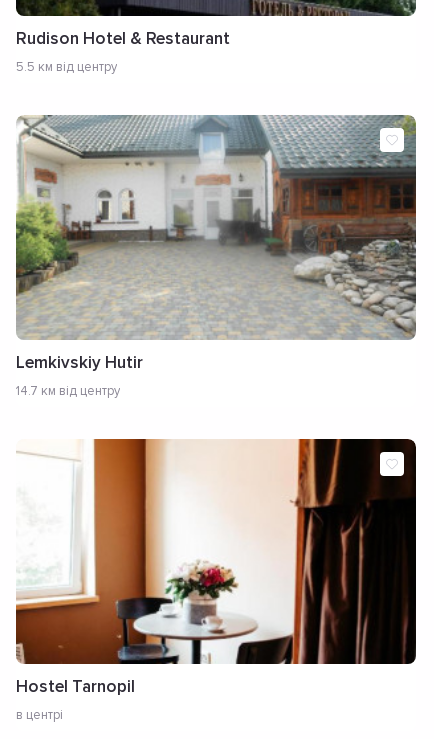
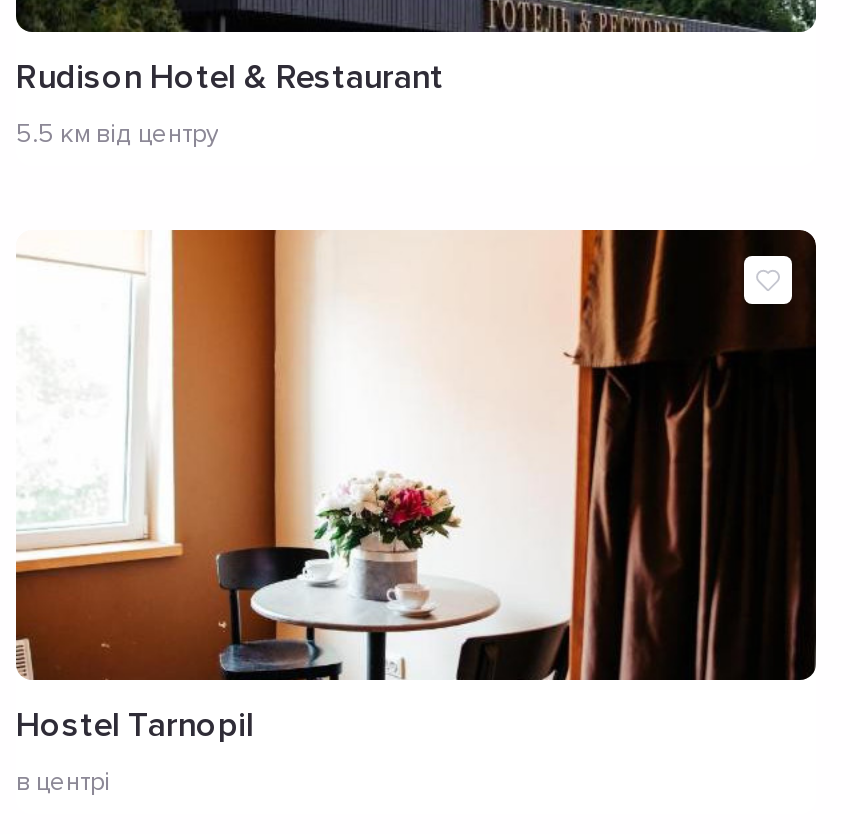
[15,114,416,399] [image] | Lemkivskiy Hutir | 14.7 км від центру -> none

